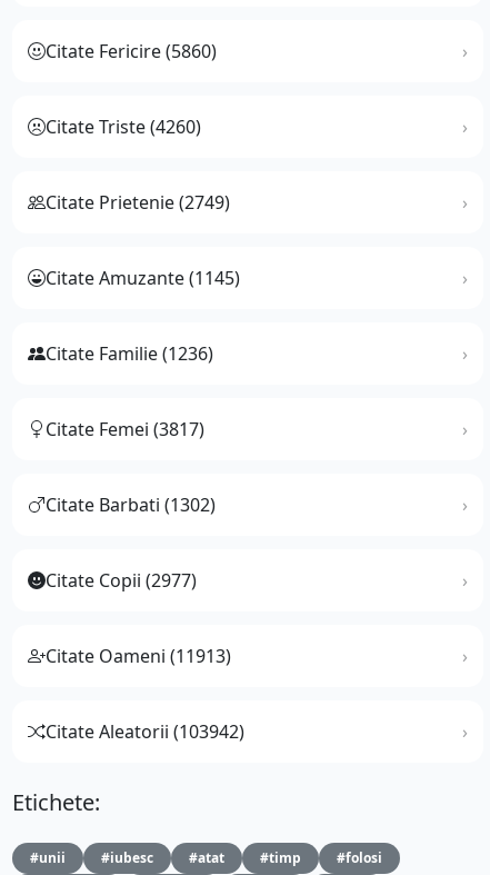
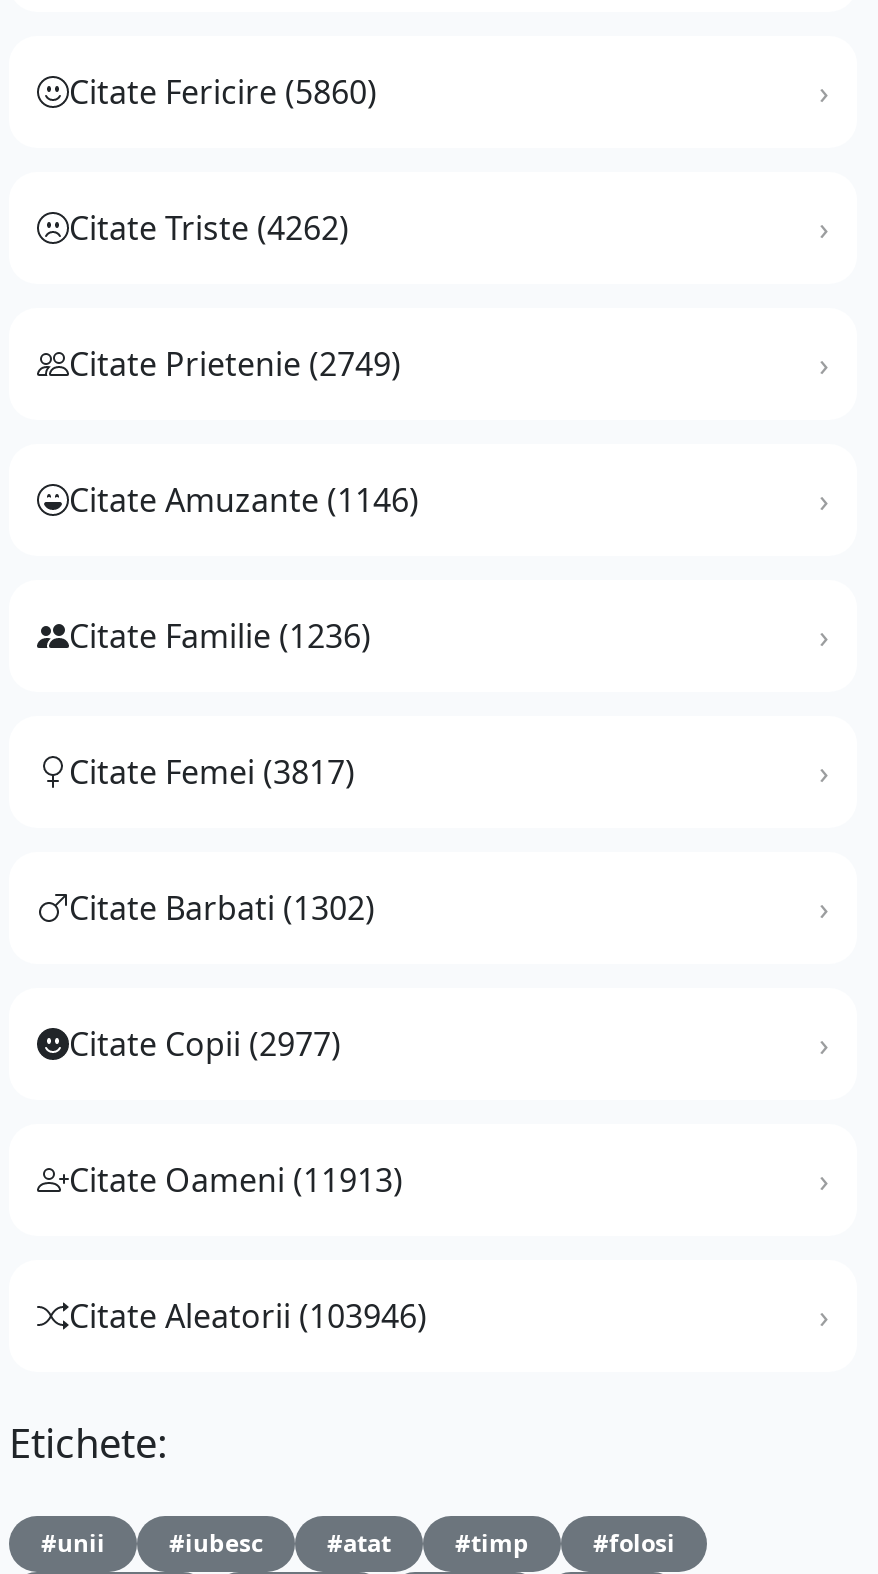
[46,114,201,138] Citate Triste (4260) -> [69,205,349,249] Citate Triste (4262)
[46,265,240,290] Citate Amuzante (1145) -> [69,477,419,521] Citate Amuzante (1146)
[46,719,244,743] Citate Aleatorii (103942) -> [69,1293,427,1337] Citate Aleatorii (103946)

